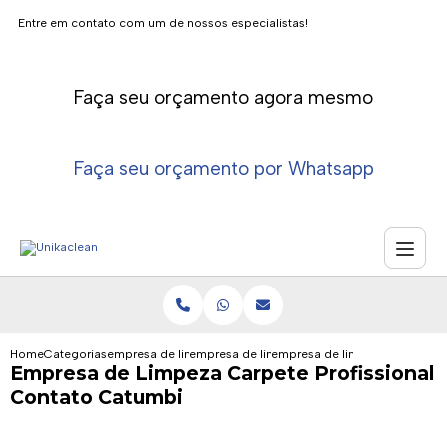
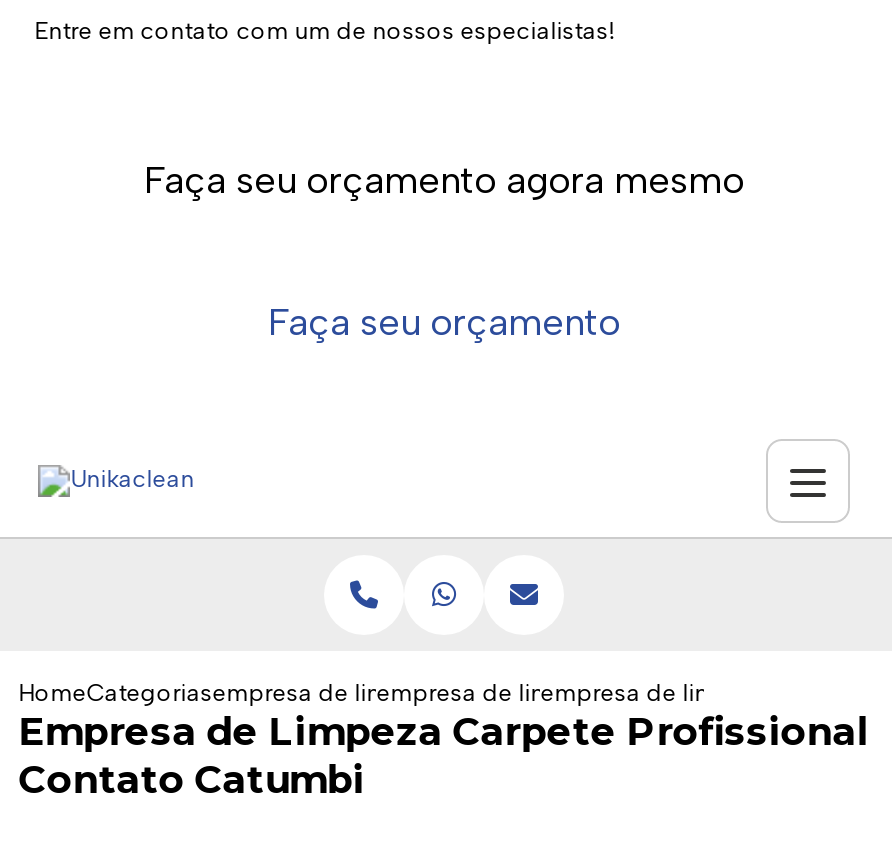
[72,157,373,180] Faça seu orçamento por Whatsapp -> [268,299,620,345] Faça seu orçamento

